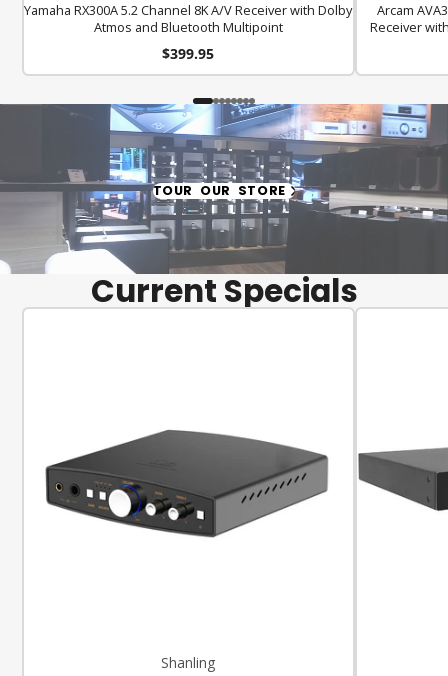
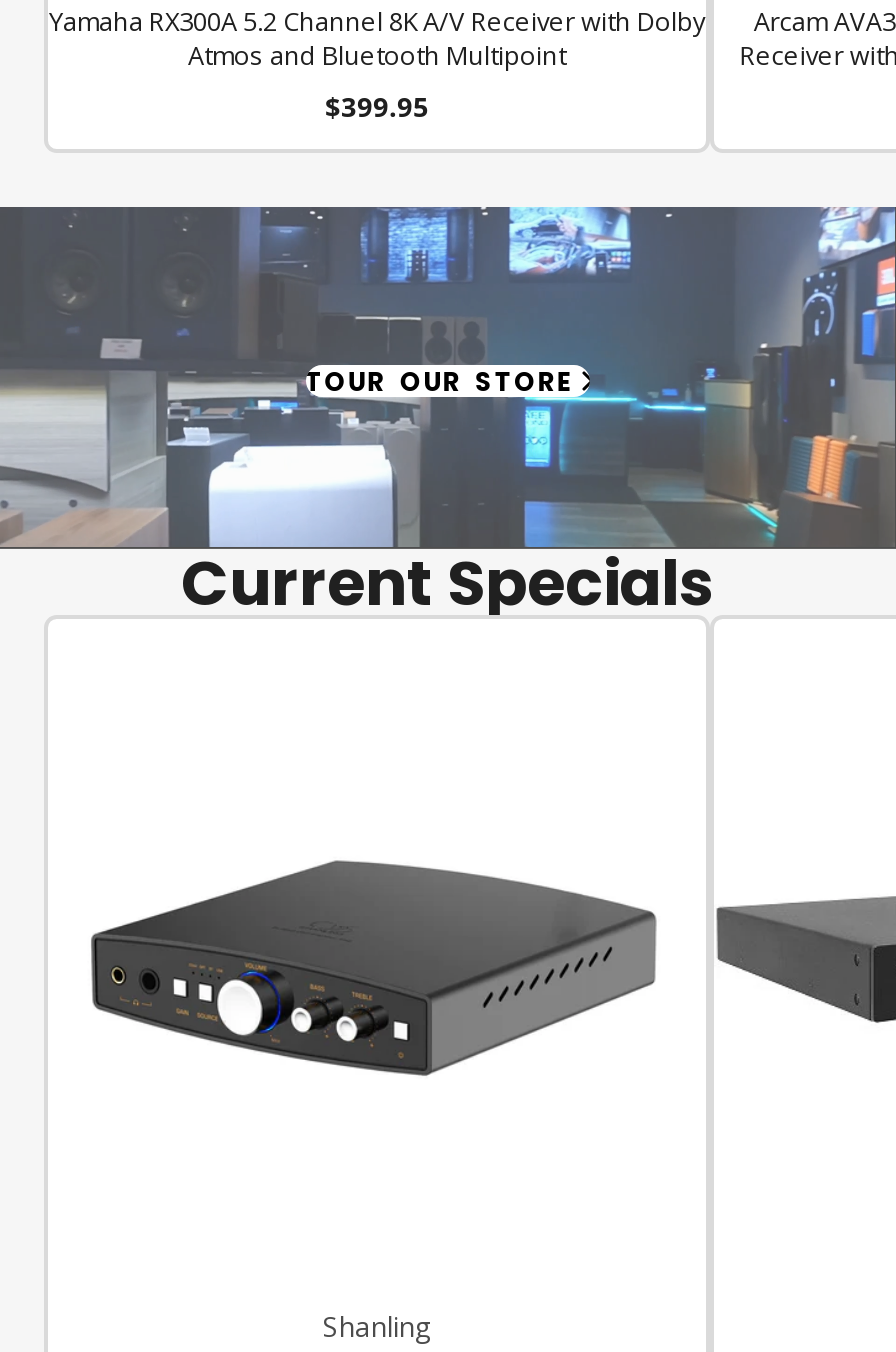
[3,97,445,275] [image] -> [6,196,890,552] [image]

